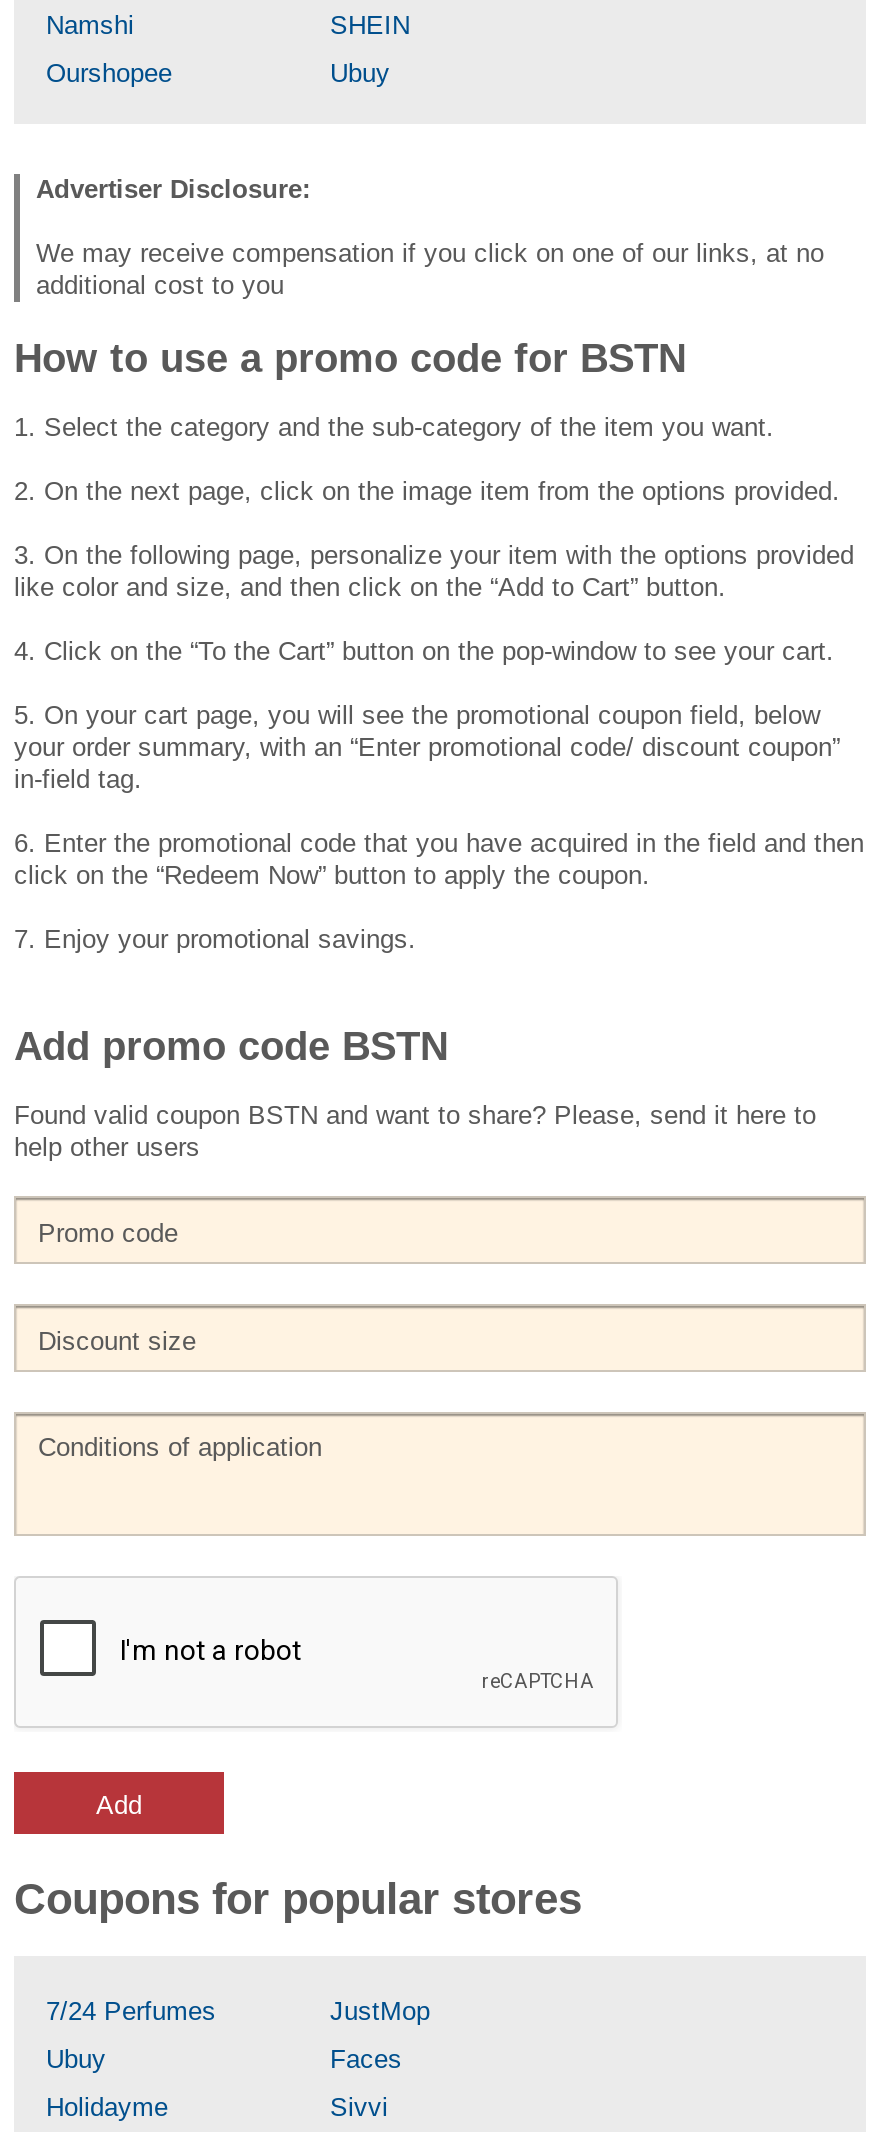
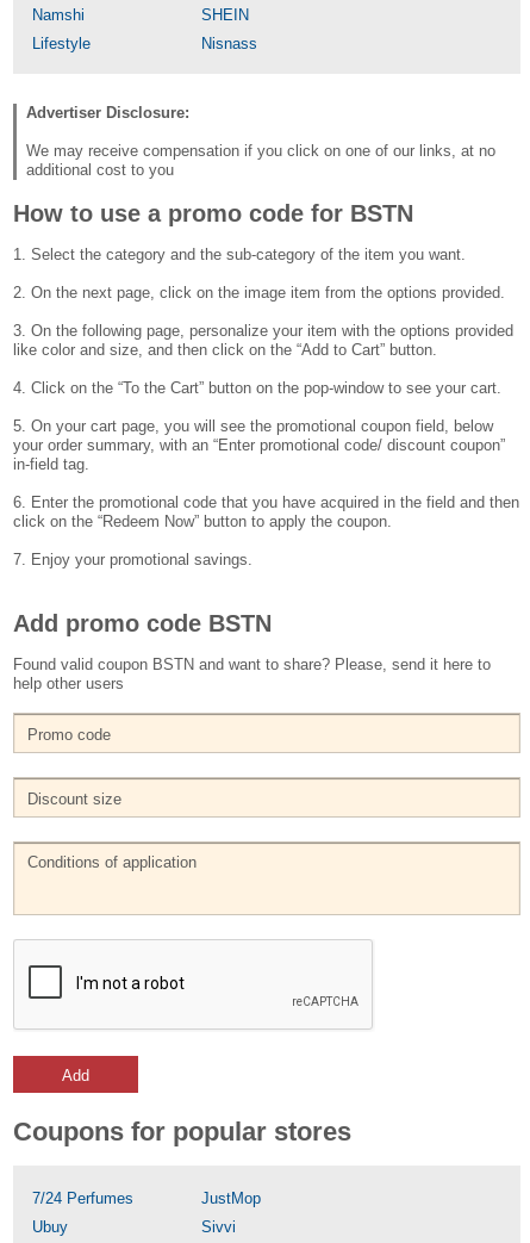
[46,58,390,88] Ourshopee | Ubuy -> [32,35,257,52] Lifestyle | Nisnass
[46,2044,402,2122] Faces | Holidayme -> none

